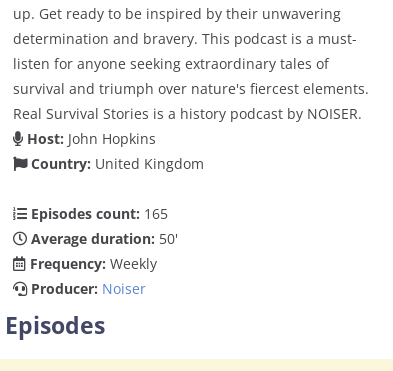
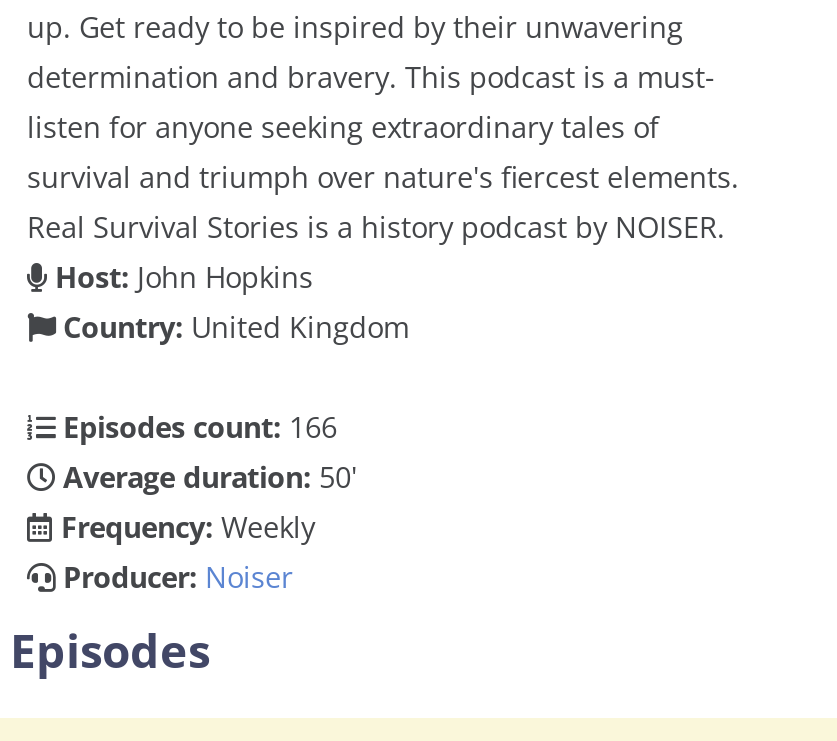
[27,204,168,223] Episodes count: 165 -> [55,408,337,446] Episodes count: 166

